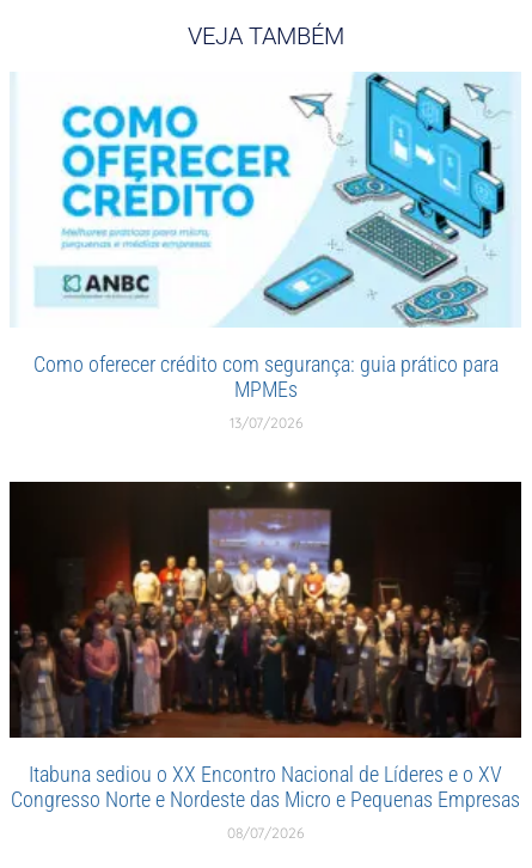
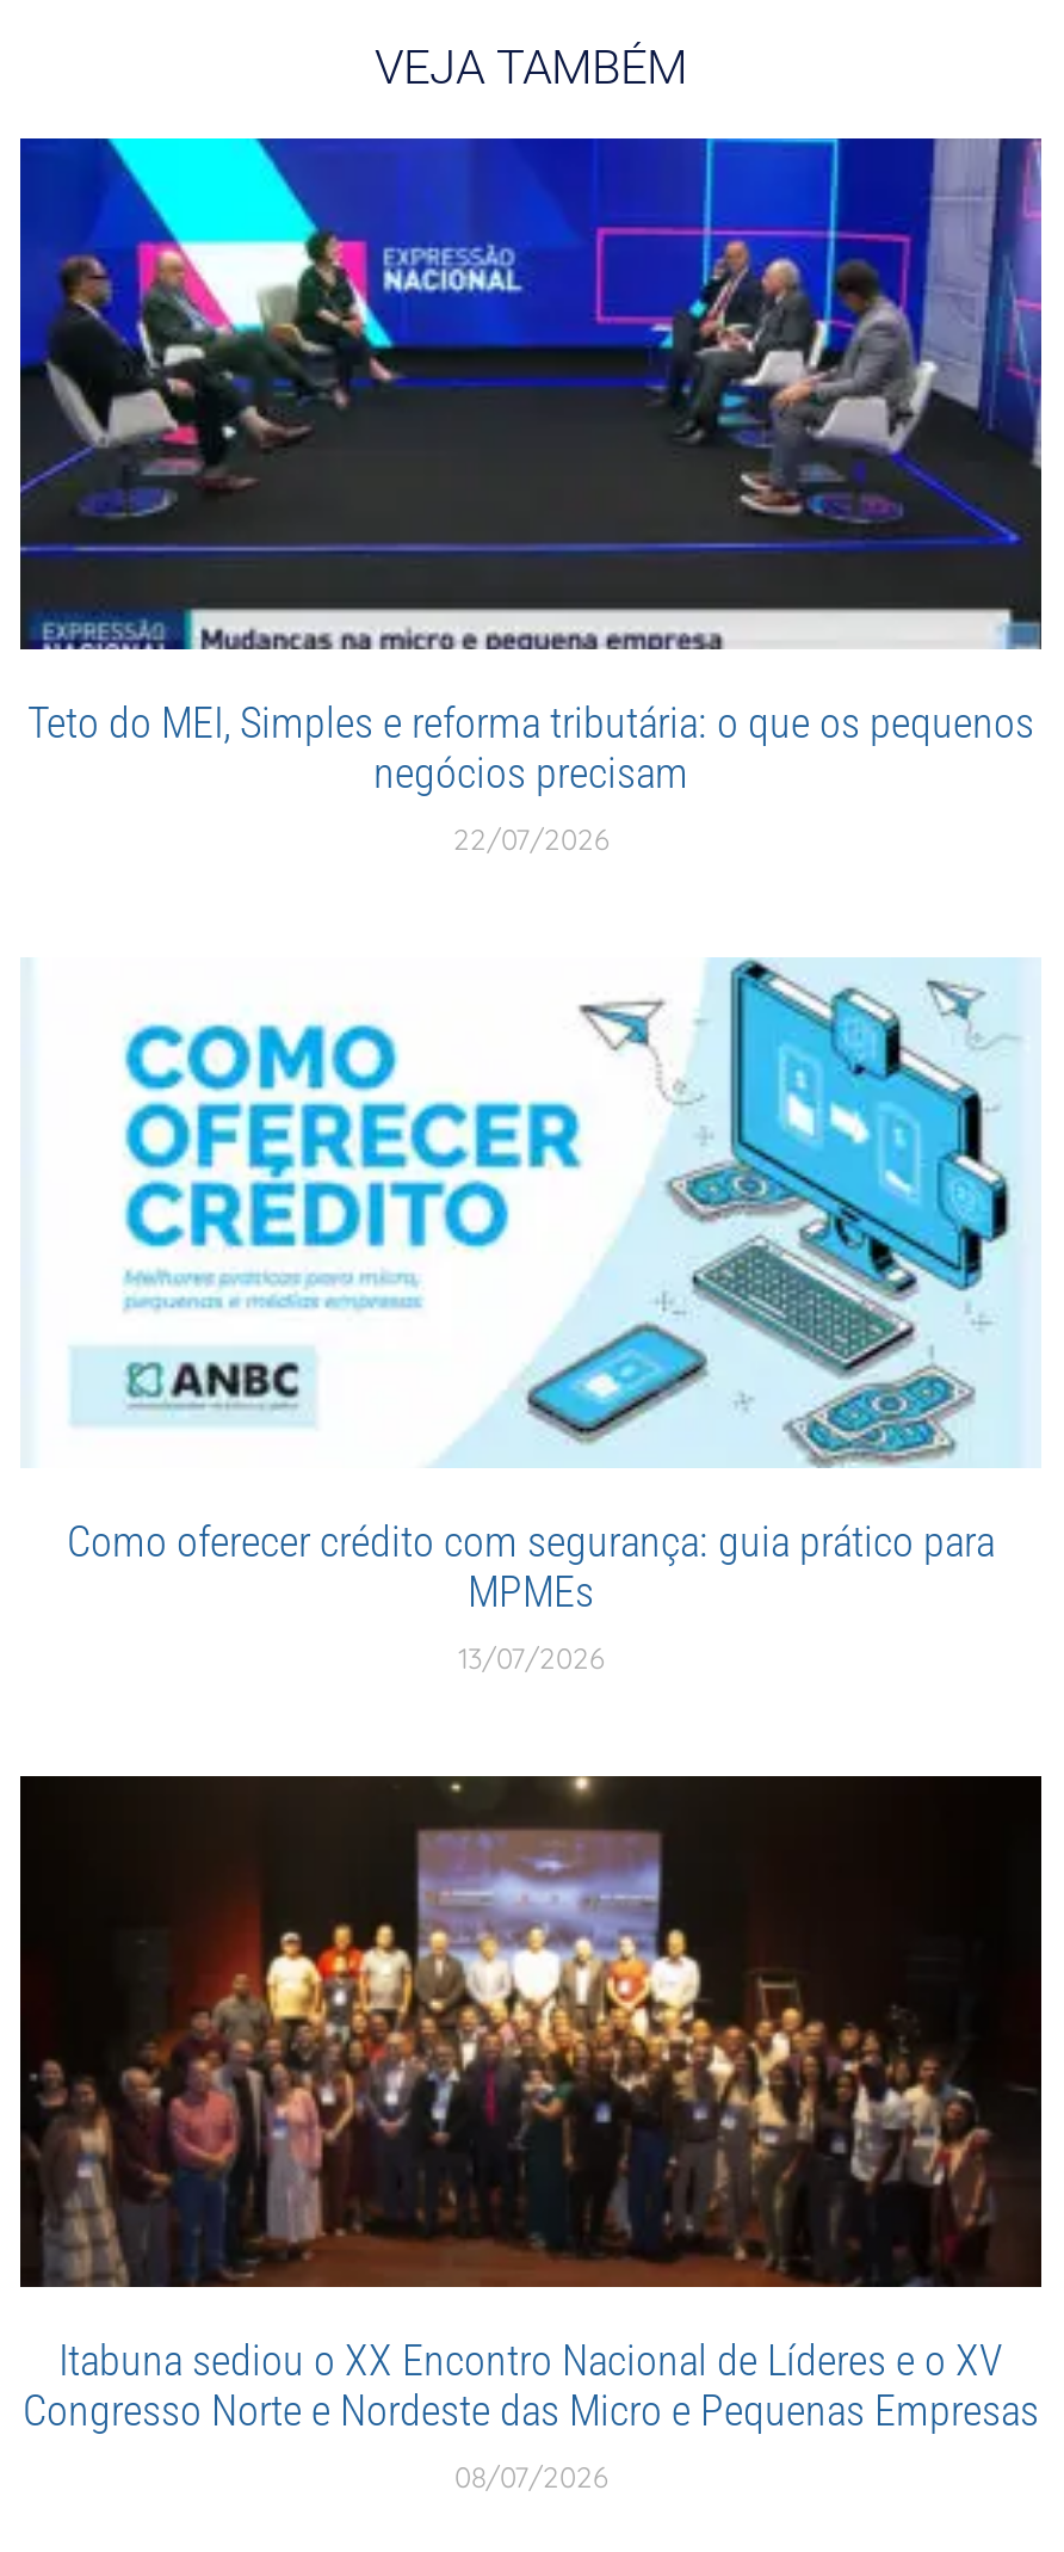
none -> [18,136,1044,856] [image] | Teto do MEI, Simples e reforma tributária: o que os pequenos | negócios precisam | 22/07/2026

